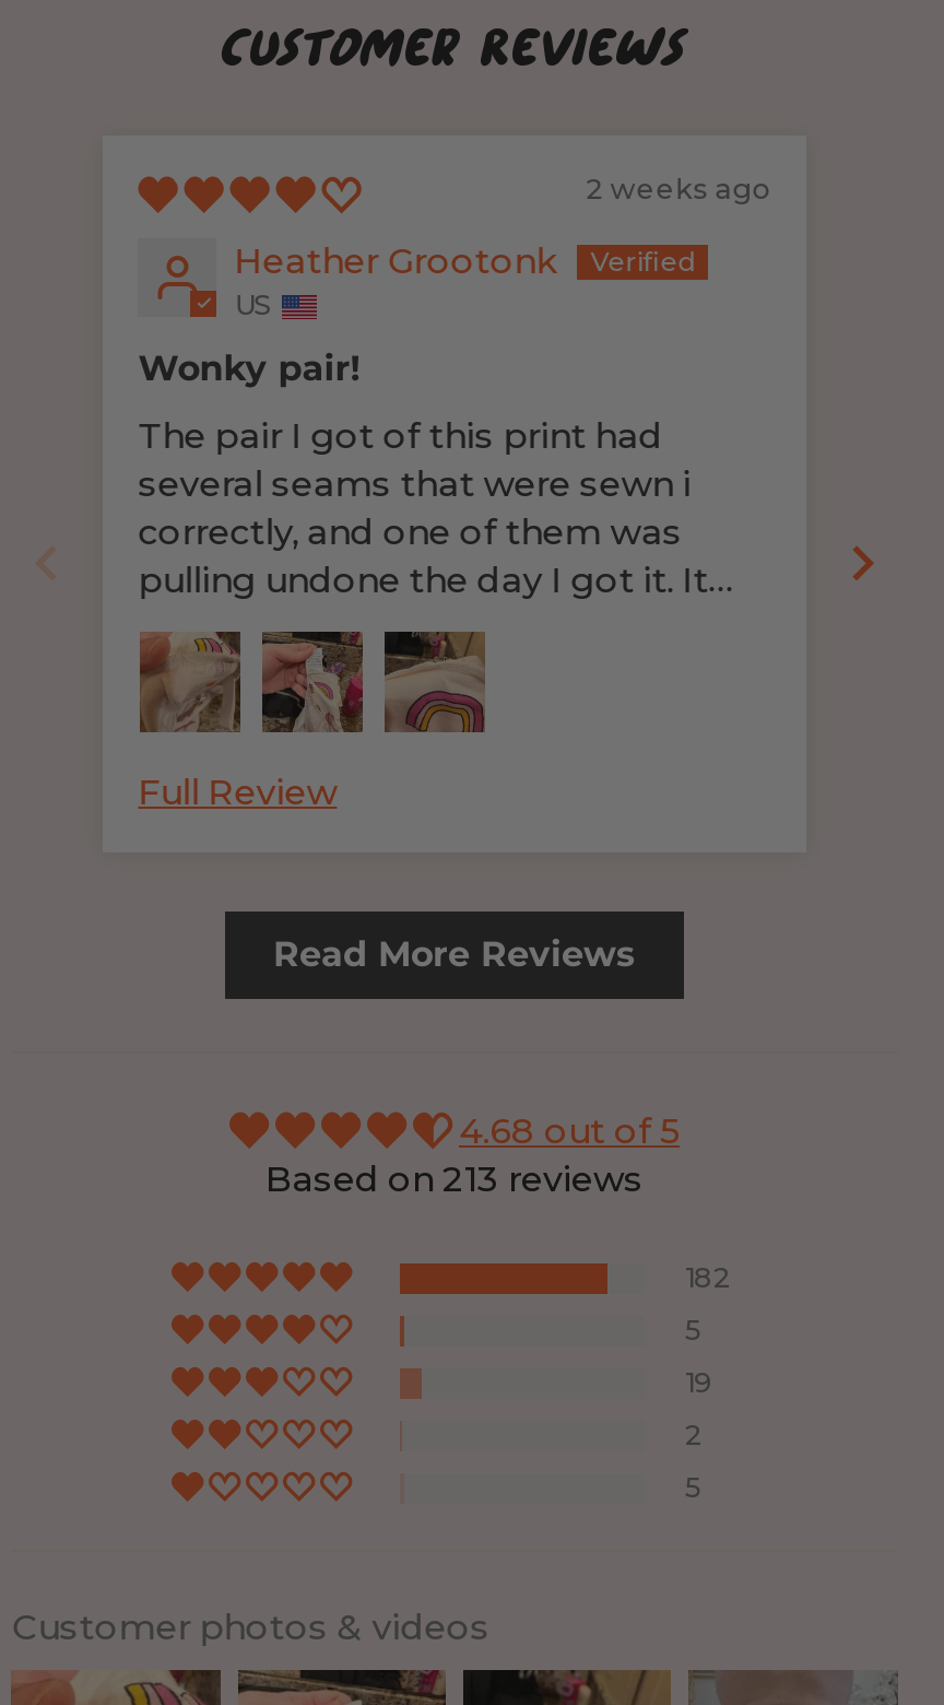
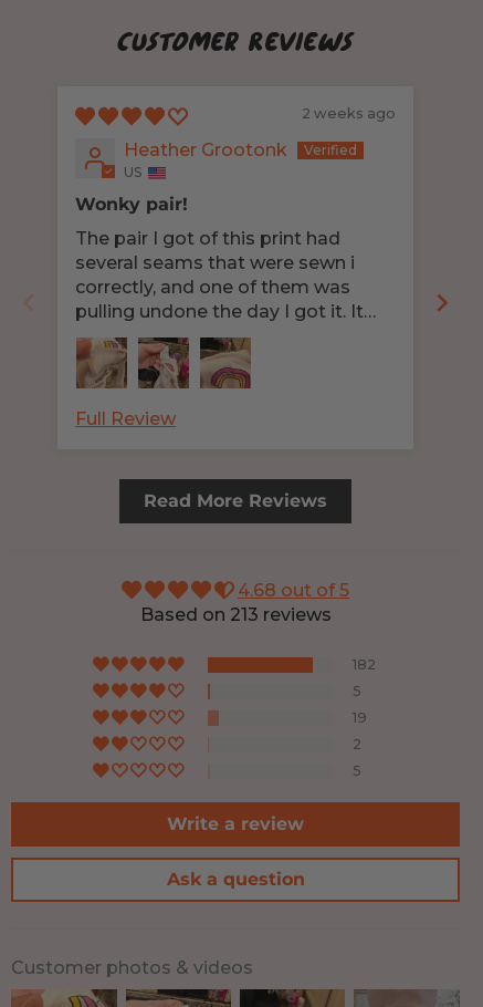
none -> [166,814,305,890] Write a review | Ask a question

